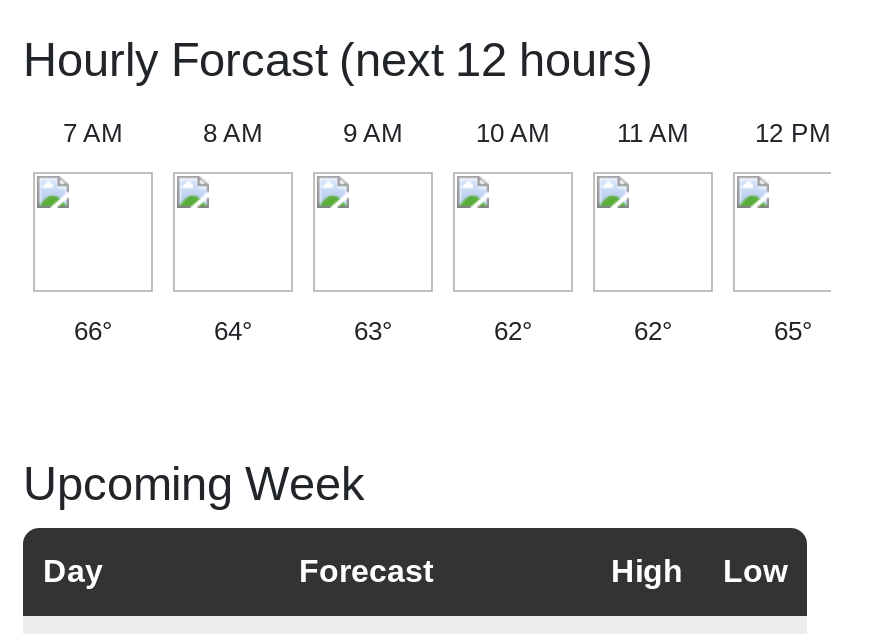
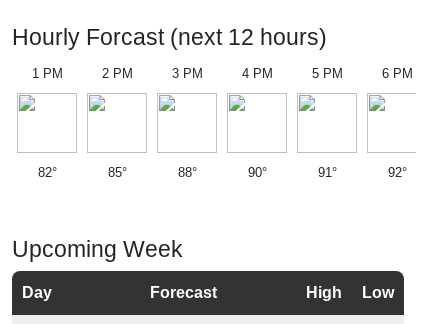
[63,118,831,148] 7 AM | 8 AM | 9 AM | 10 AM | 11 AM | 12 PM -> [31,66,412,81] 1 PM | 2 PM | 3 PM | 4 PM | 5 PM | 6 PM
[74,316,812,346] 66° | 64° | 63° | 62° | 62° | 65° -> [37,165,406,180] 82° | 85° | 88° | 90° | 91° | 92°

